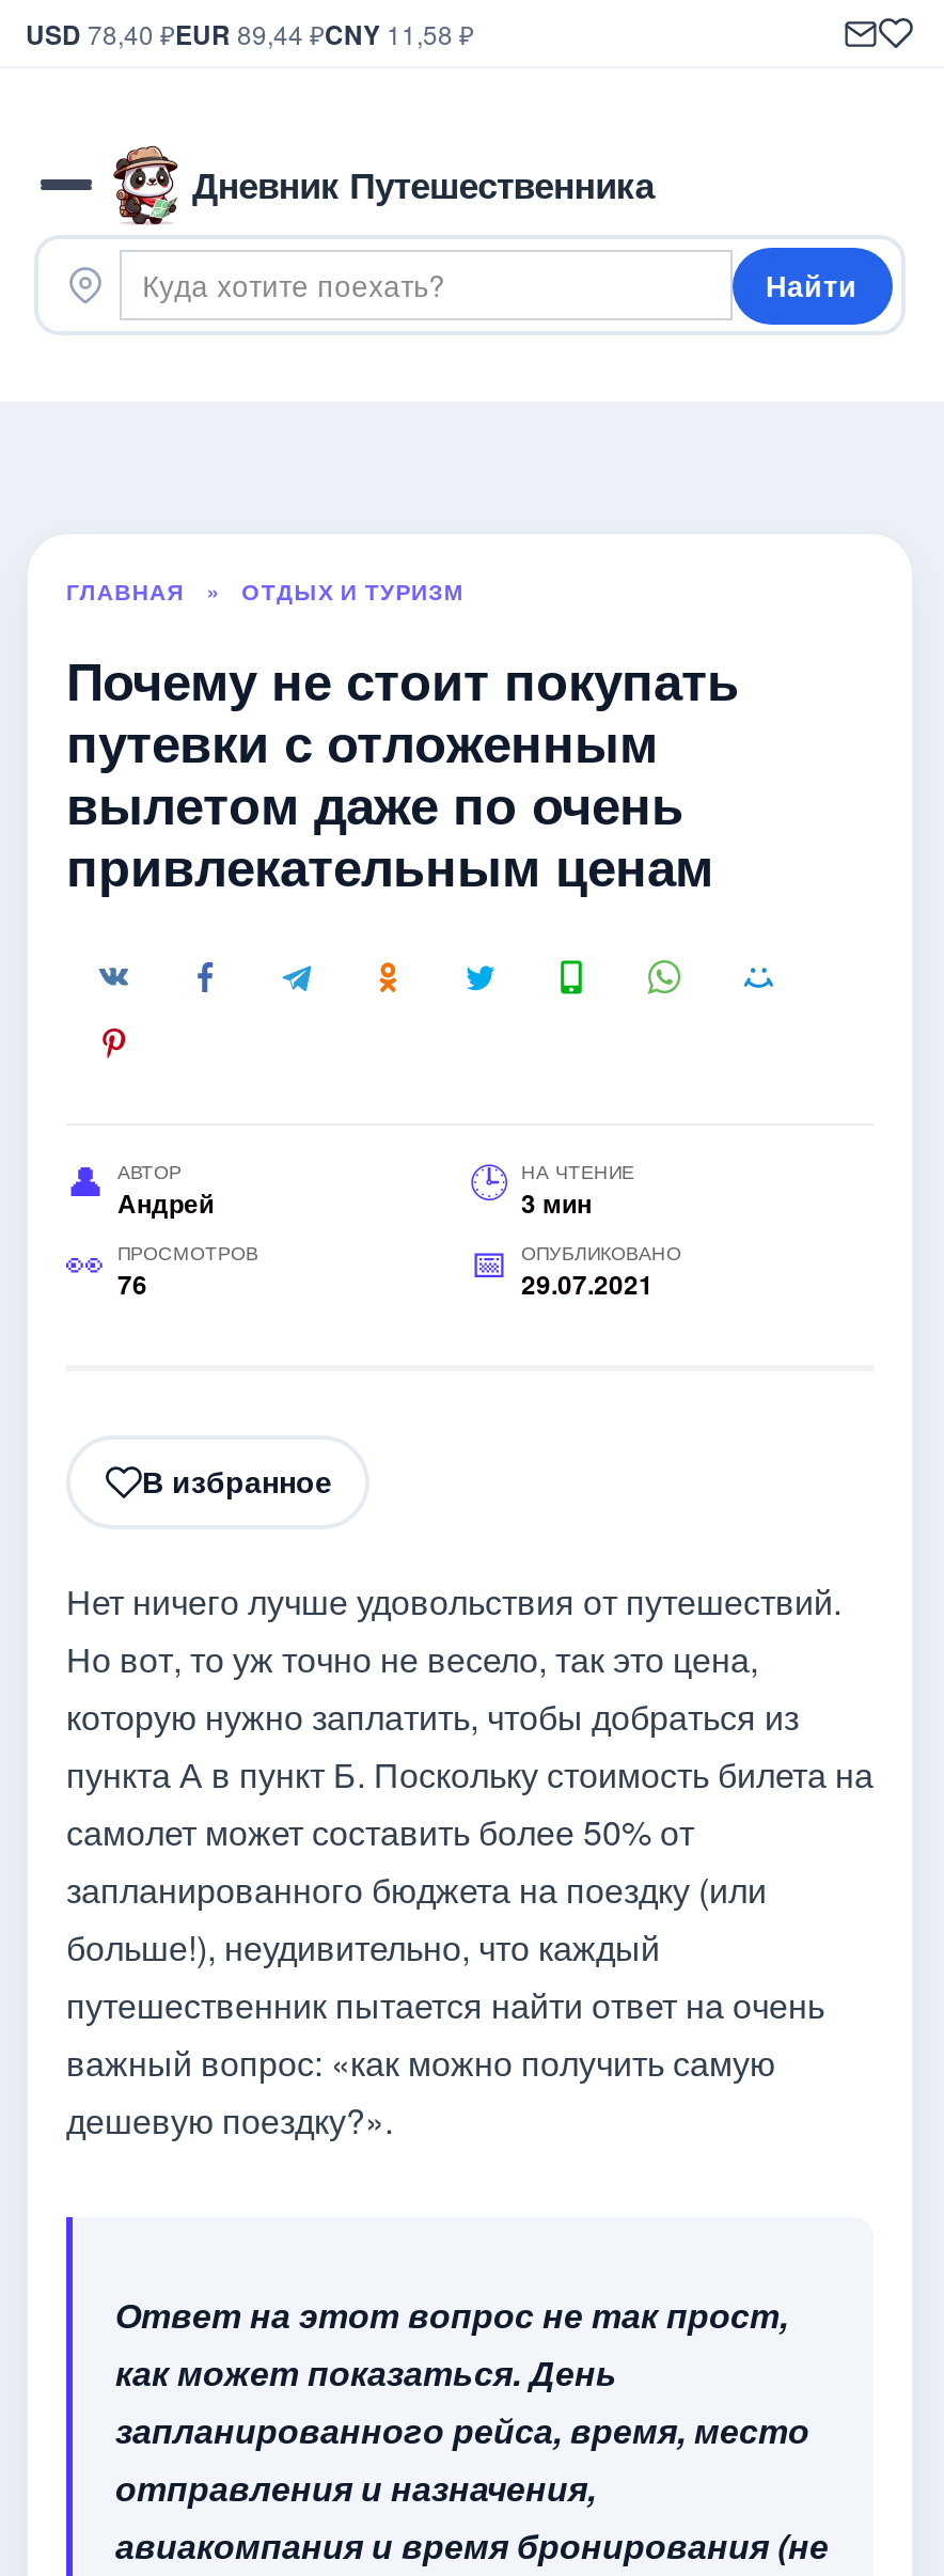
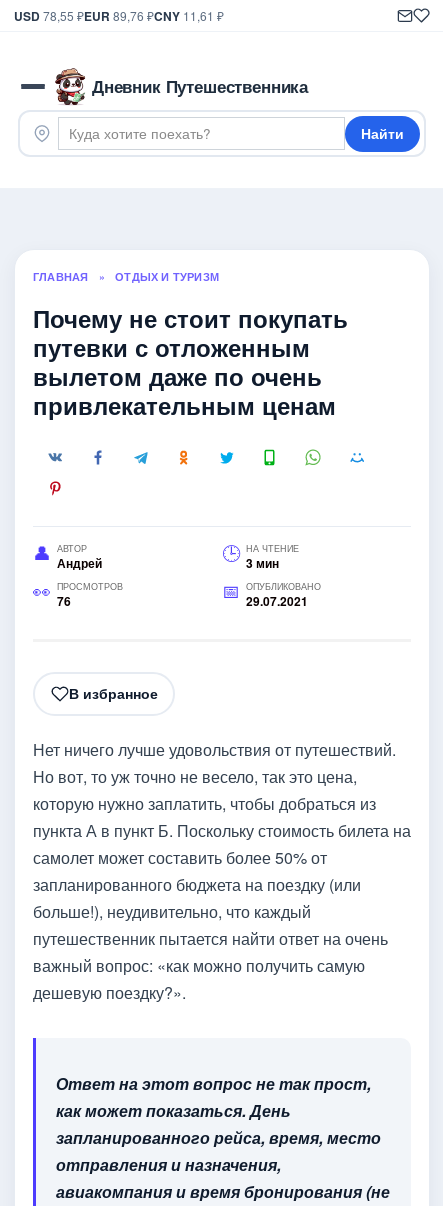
[26,14,474,52] USD 78,40 ₽EUR 89,44 ₽CNY 11,58 ₽ -> [14,6,224,24] USD 78,55 ₽EUR 89,76 ₽CNY 11,61 ₽

